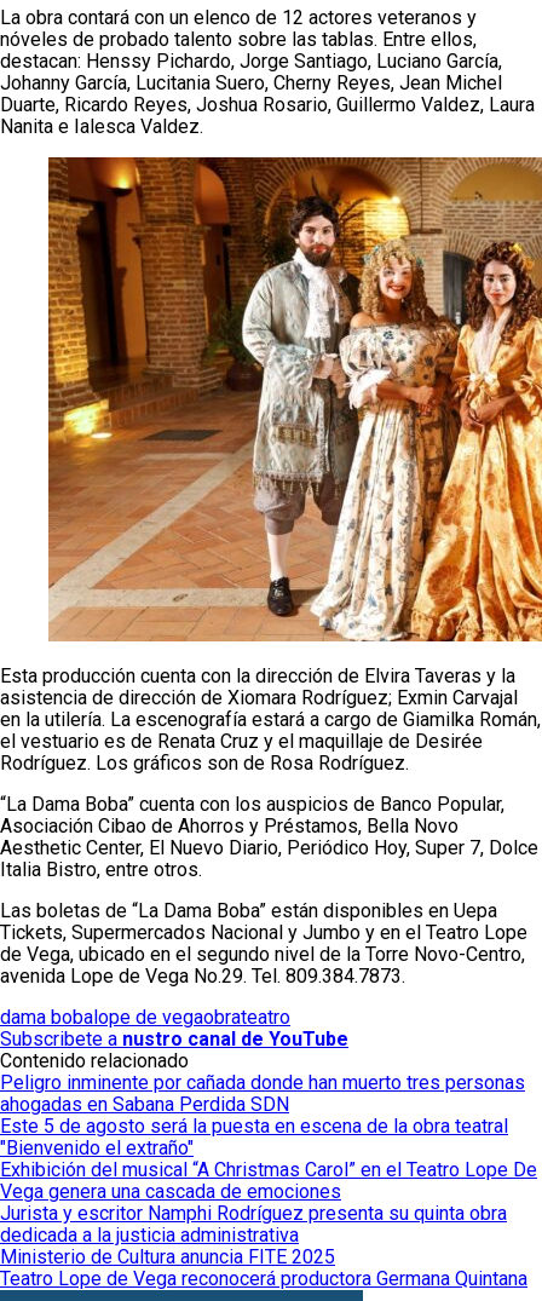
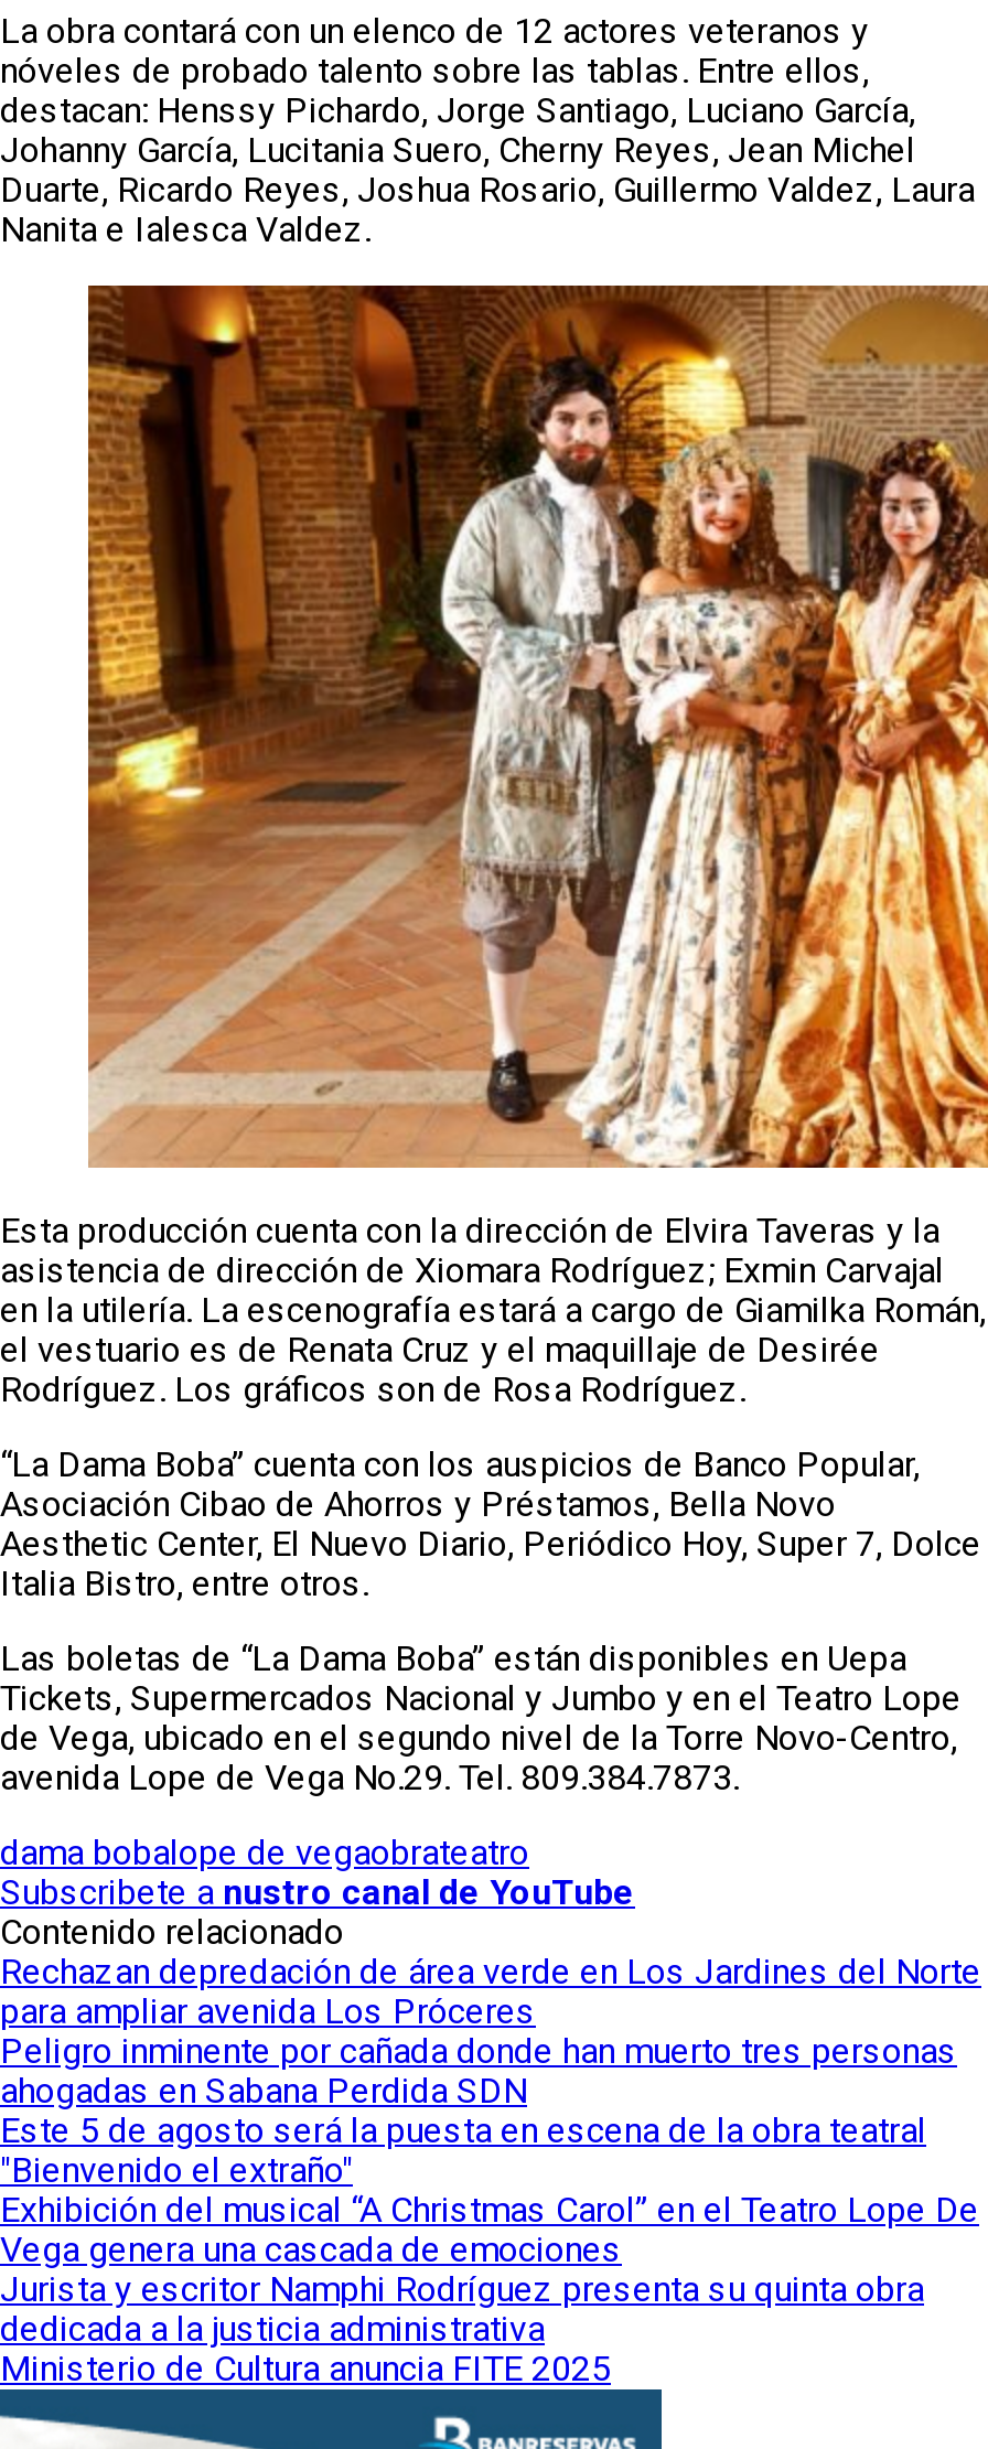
none -> [0,1950,981,2032] Rechazan depredación de área verde en Los Jardines del Norte | para ampliar avenida Los Próceres
[0,1267,527,1290] Teatro Lope de Vega reconocerá productora Germana Quintana -> none

